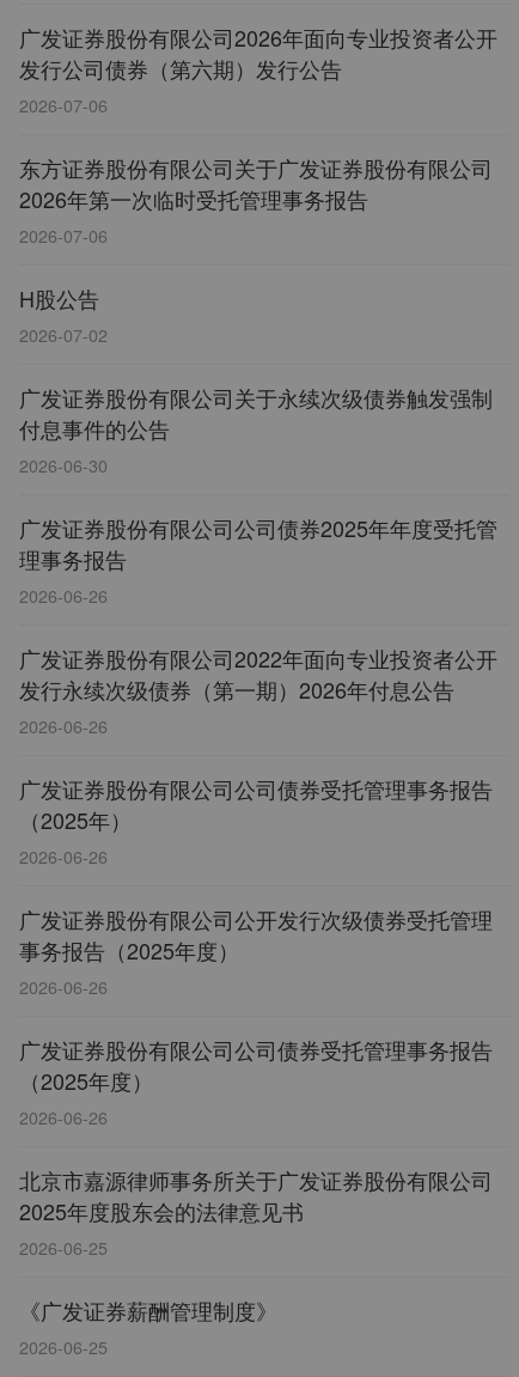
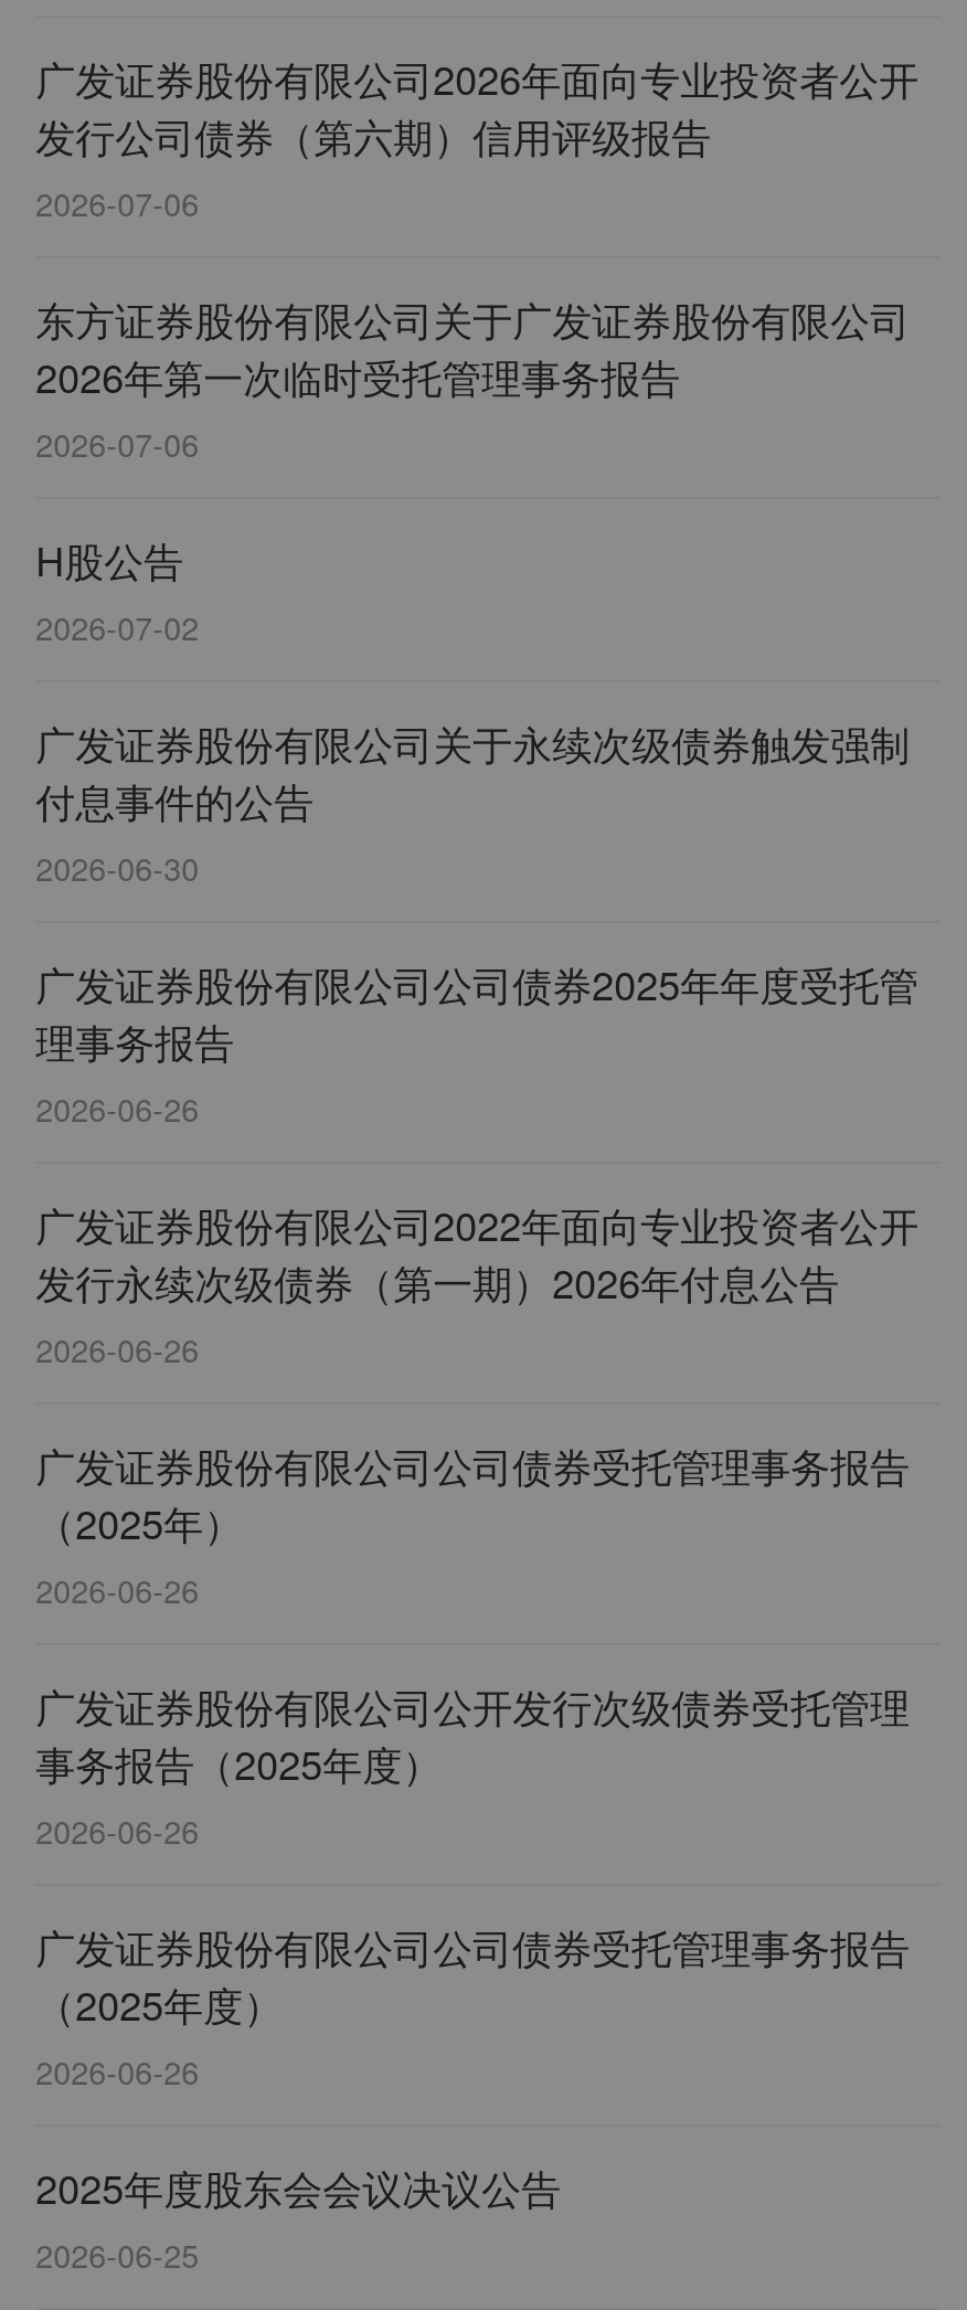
[19,53,342,84] 发行公司债券（第六期）发行公告 -> [36,107,711,165] 发行公司债券（第六期）信用评级报告
[19,1165,493,1326] 北京市嘉源律师事务所关于广发证券股份有限公司 | 2025年度股东会的法律意见书 | 2026-06-25 | 《广发证券薪酬管理制度》 -> [36,2159,561,2216] 2025年度股东会会议决议公告

